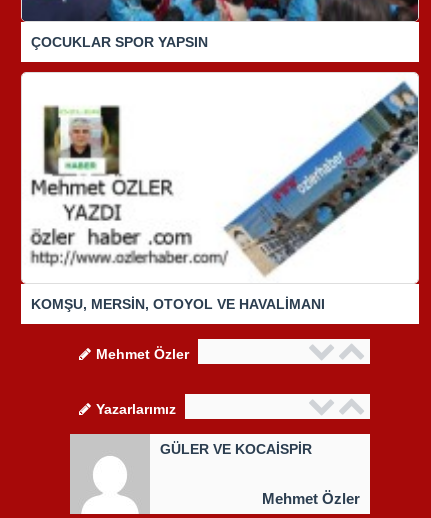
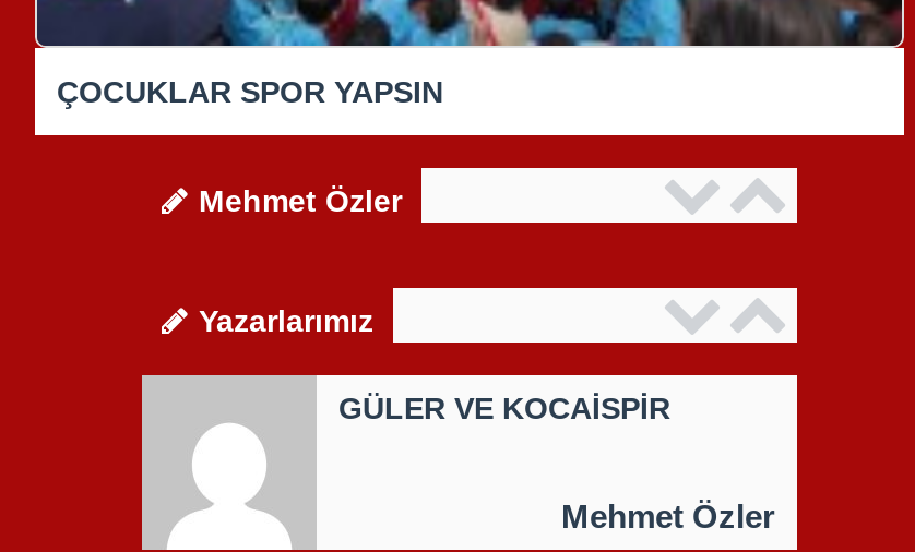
[21,71,419,312] [image] | KOMŞU, MERSİN, OTOYOL VE HAVALİMANI -> none

